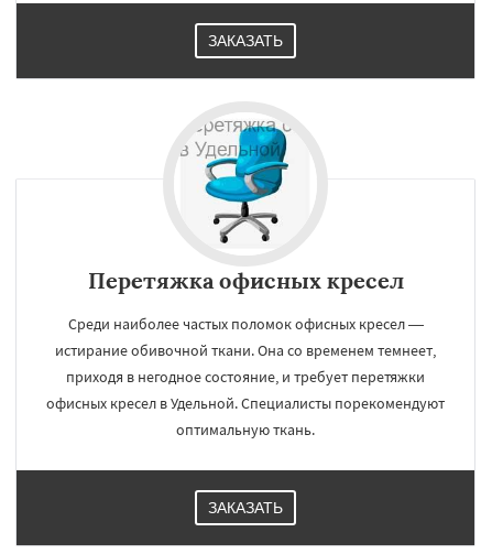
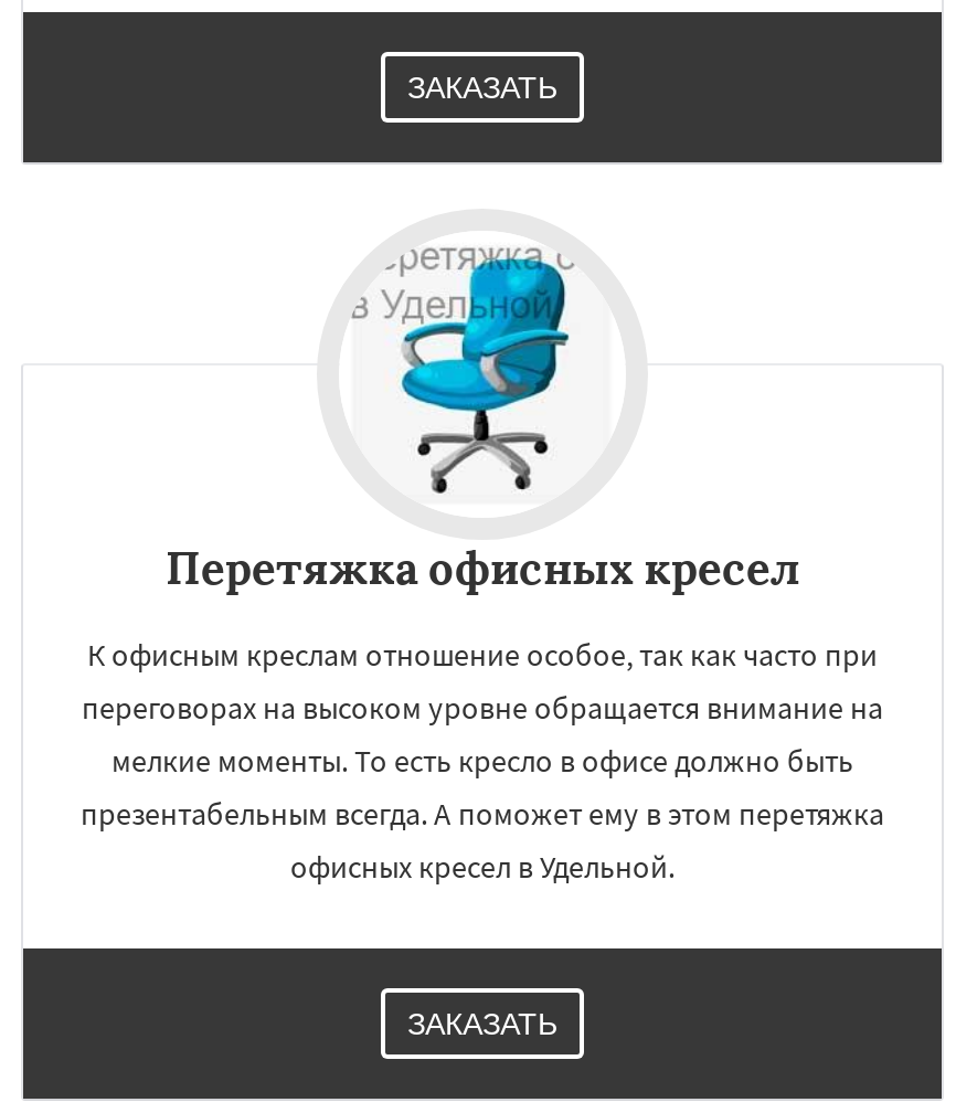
[46,314,445,439] Среди наиболее частых поломок офисных кресел — | истирание обивочной ткани. Она со временем темнеет, | приходя в негодное состояние, и требует перетяжки | офисных кресел в Удельной. Специалисты порекомендуют | оптимальную ткань. -> [81,635,884,887] К офисным креслам отношение особое, так как часто при | переговорах на высоком уровне обращается внимание на | мелкие моменты. То есть кресло в офисе должно быть | презентабельным всегда. А поможет ему в этом перетяжка | офисных кресел в Удельной.

